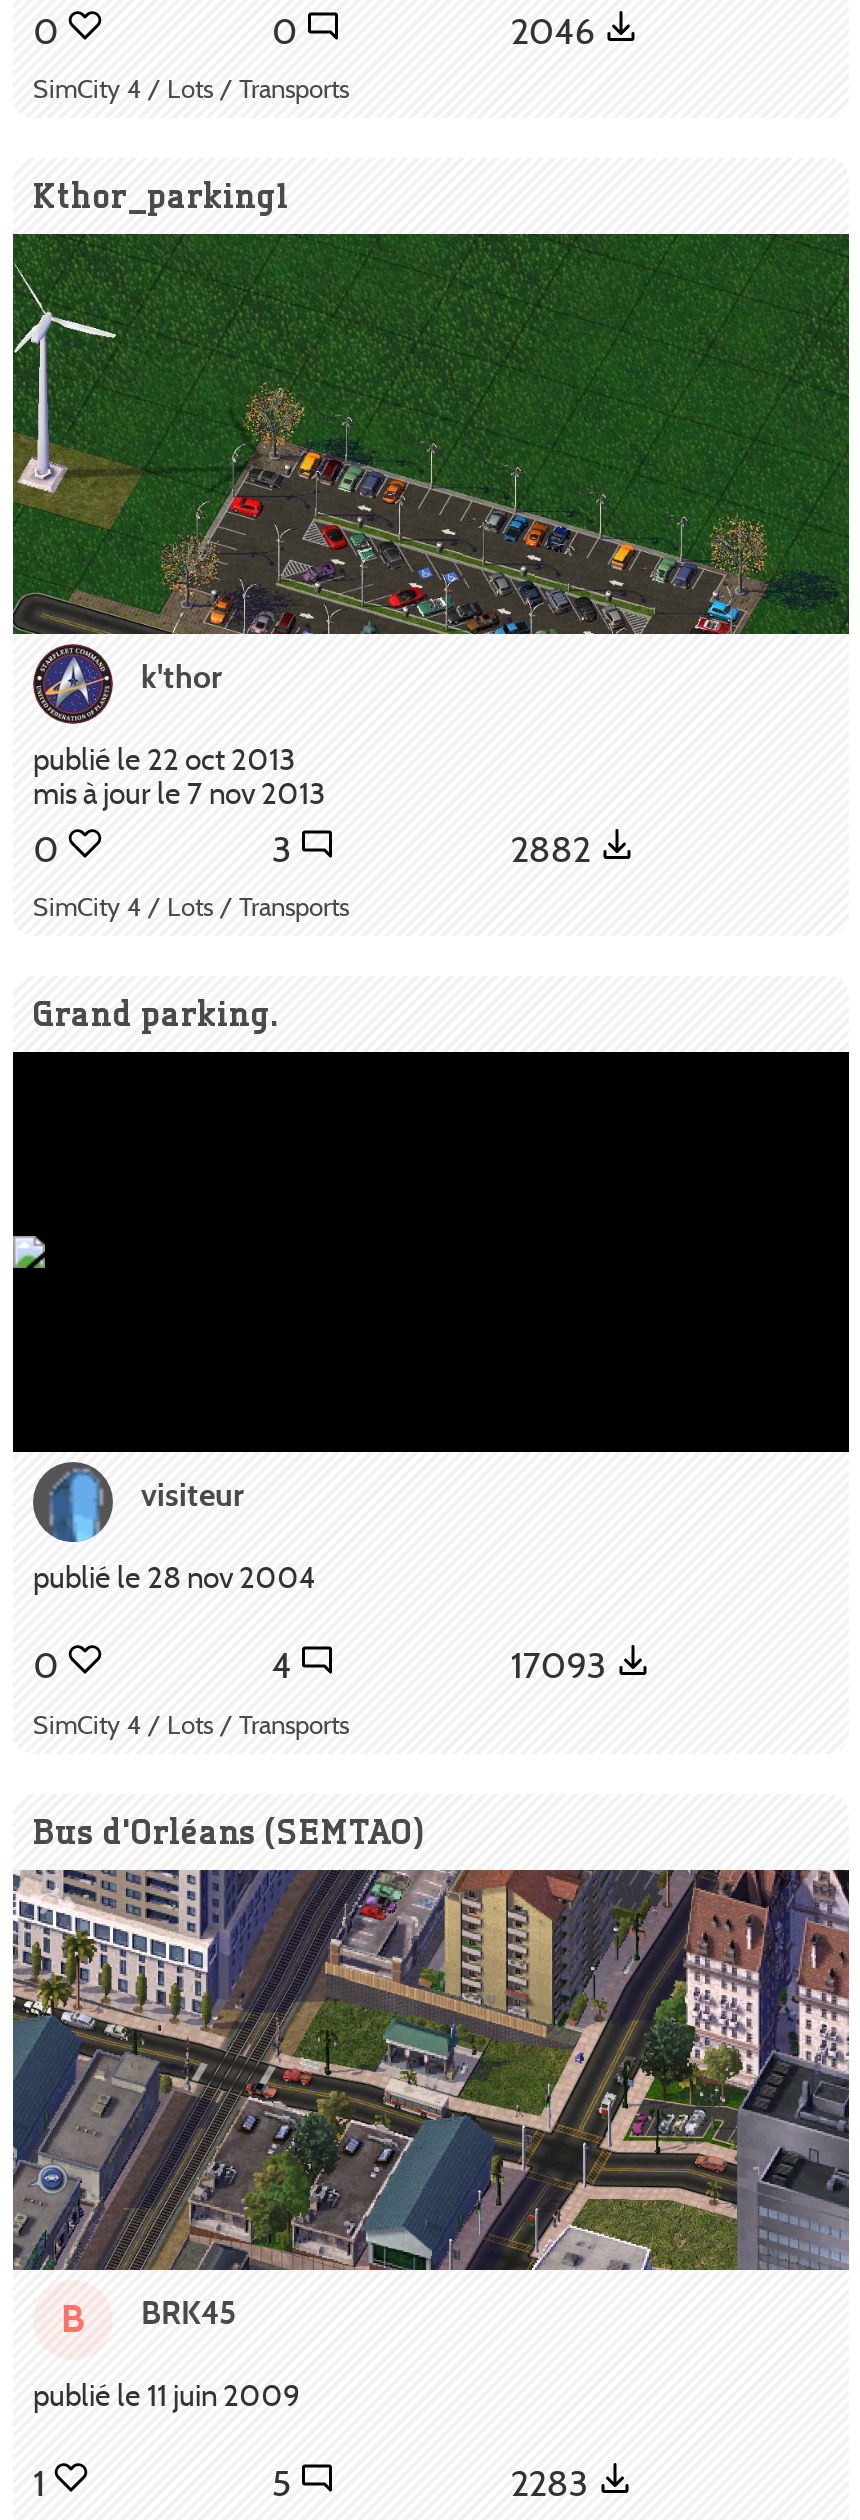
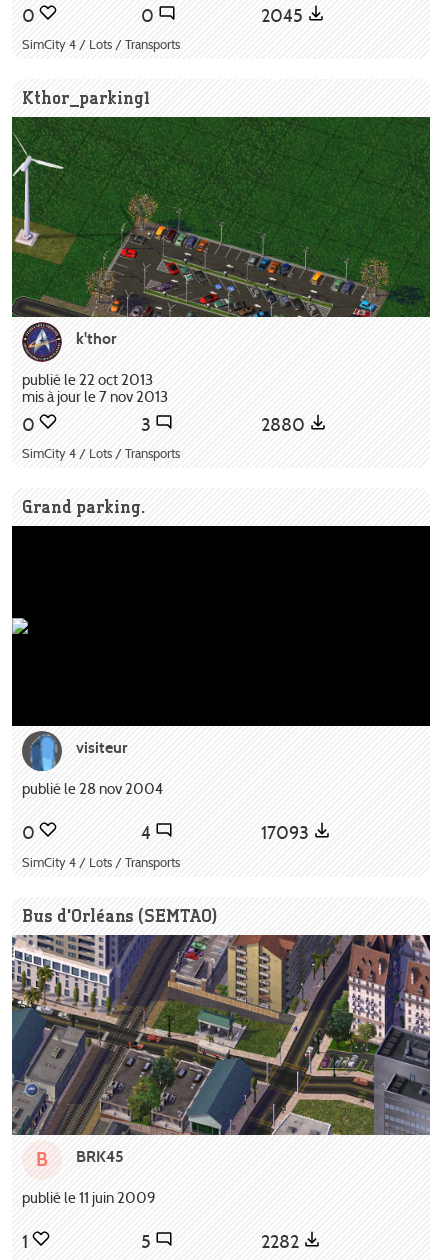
[511,8,603,54] 2046 -> [261,4,307,27] 2045
[511,826,599,872] 2882 -> [261,413,309,436] 2880
[511,2460,597,2506] 2283 -> [261,1230,303,1253] 2282

